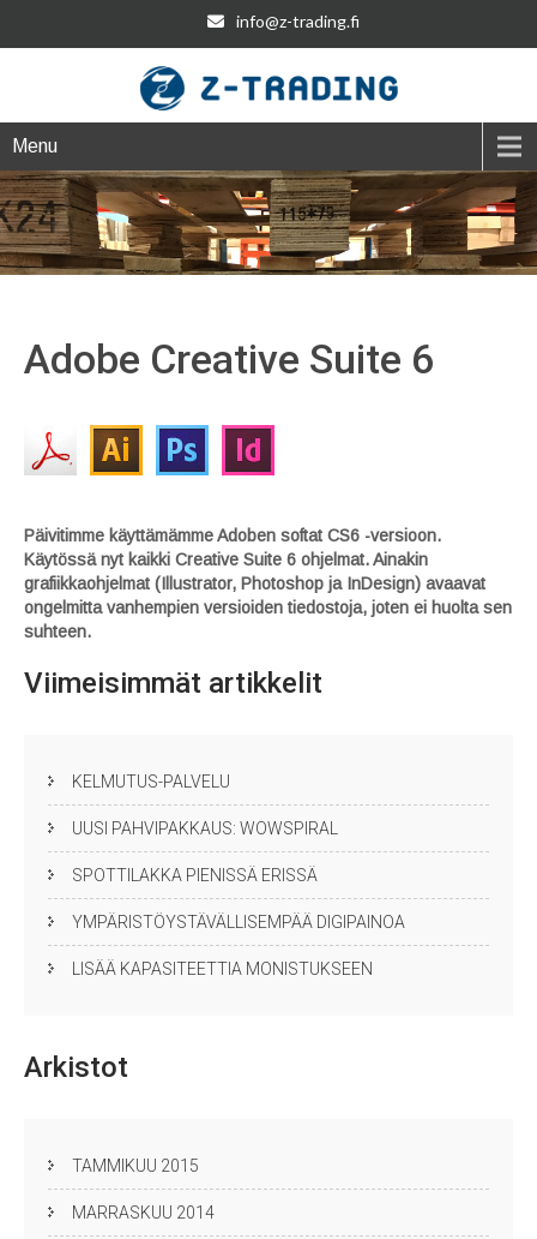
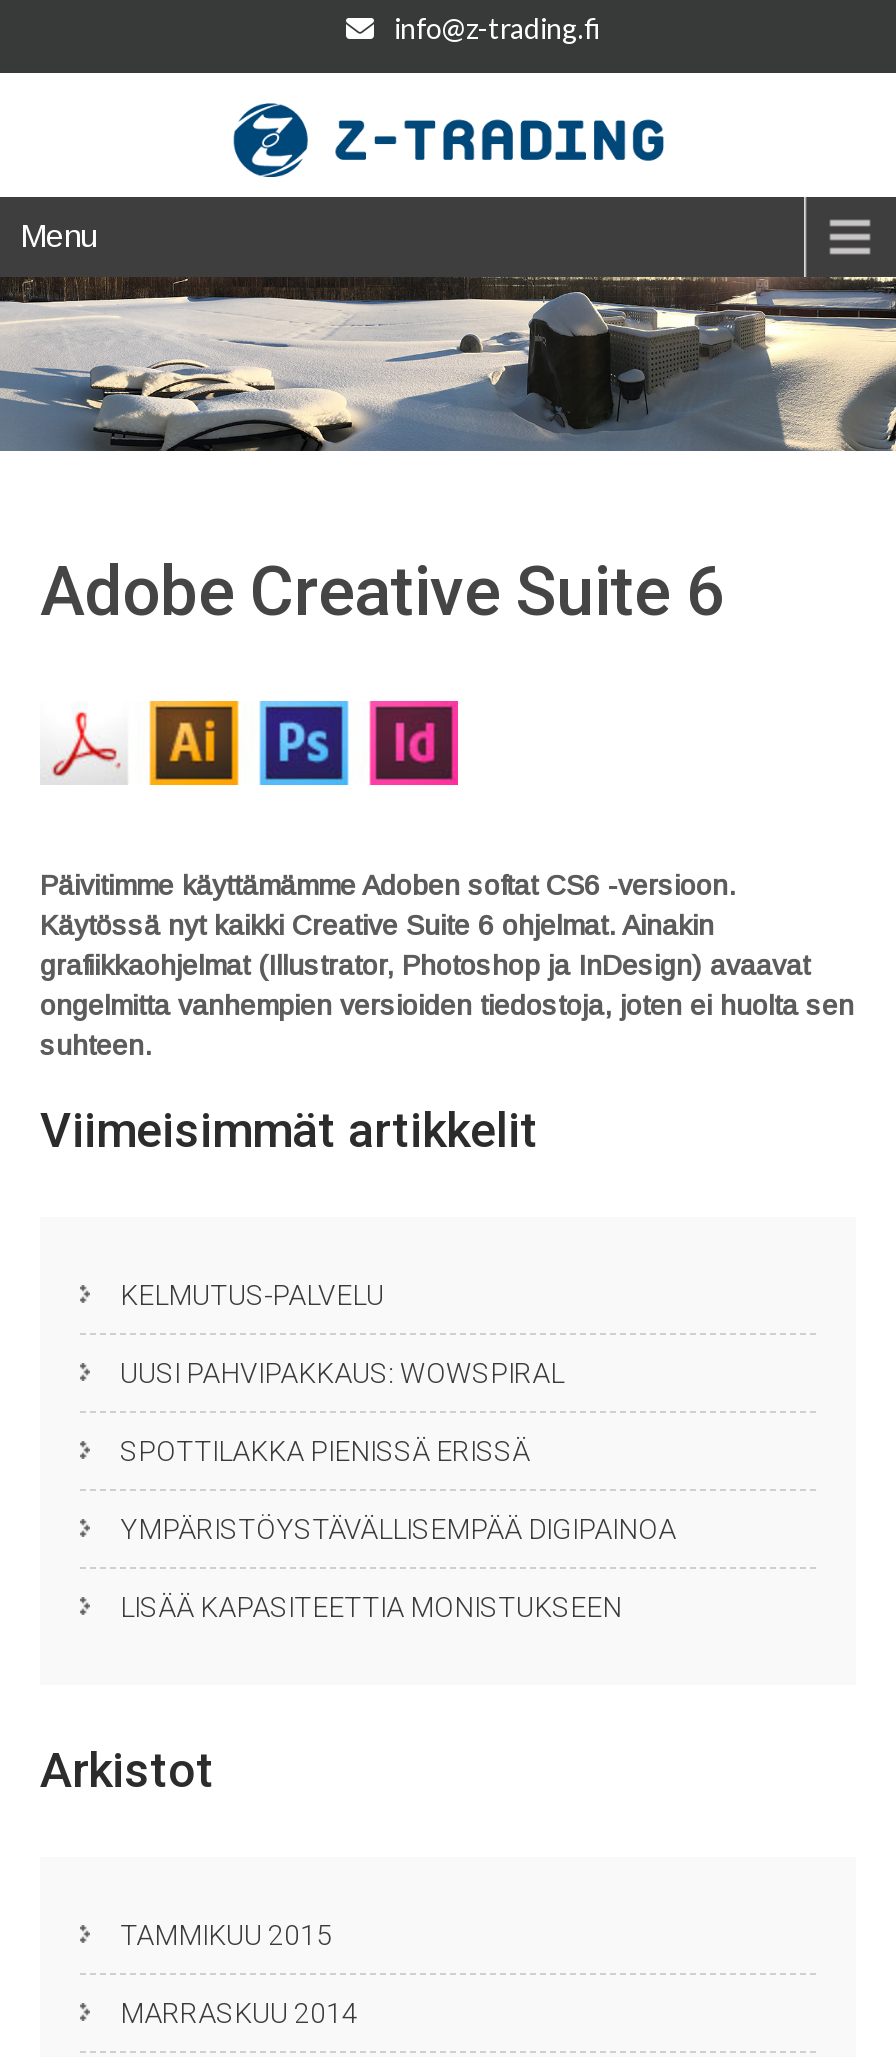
[4,169,533,276] [image] -> [6,275,890,453] [image]

